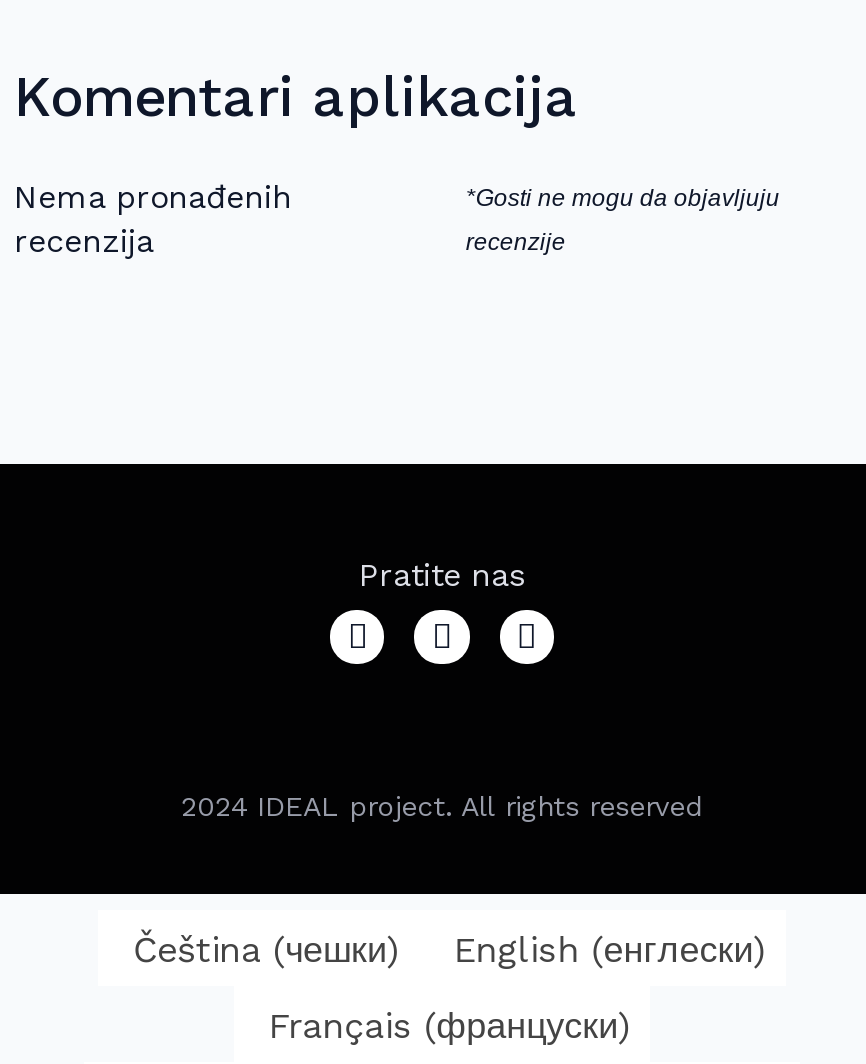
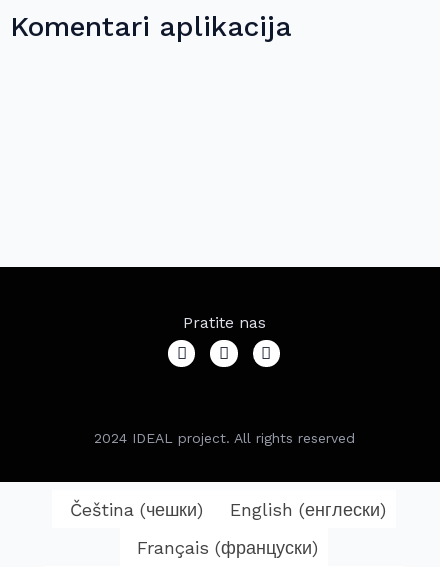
[14,178,292,260] Nema pronađenih | recenzija -> none
[466,184,780,256] *Gosti ne mogu da objavljuju | recenzije -> none

